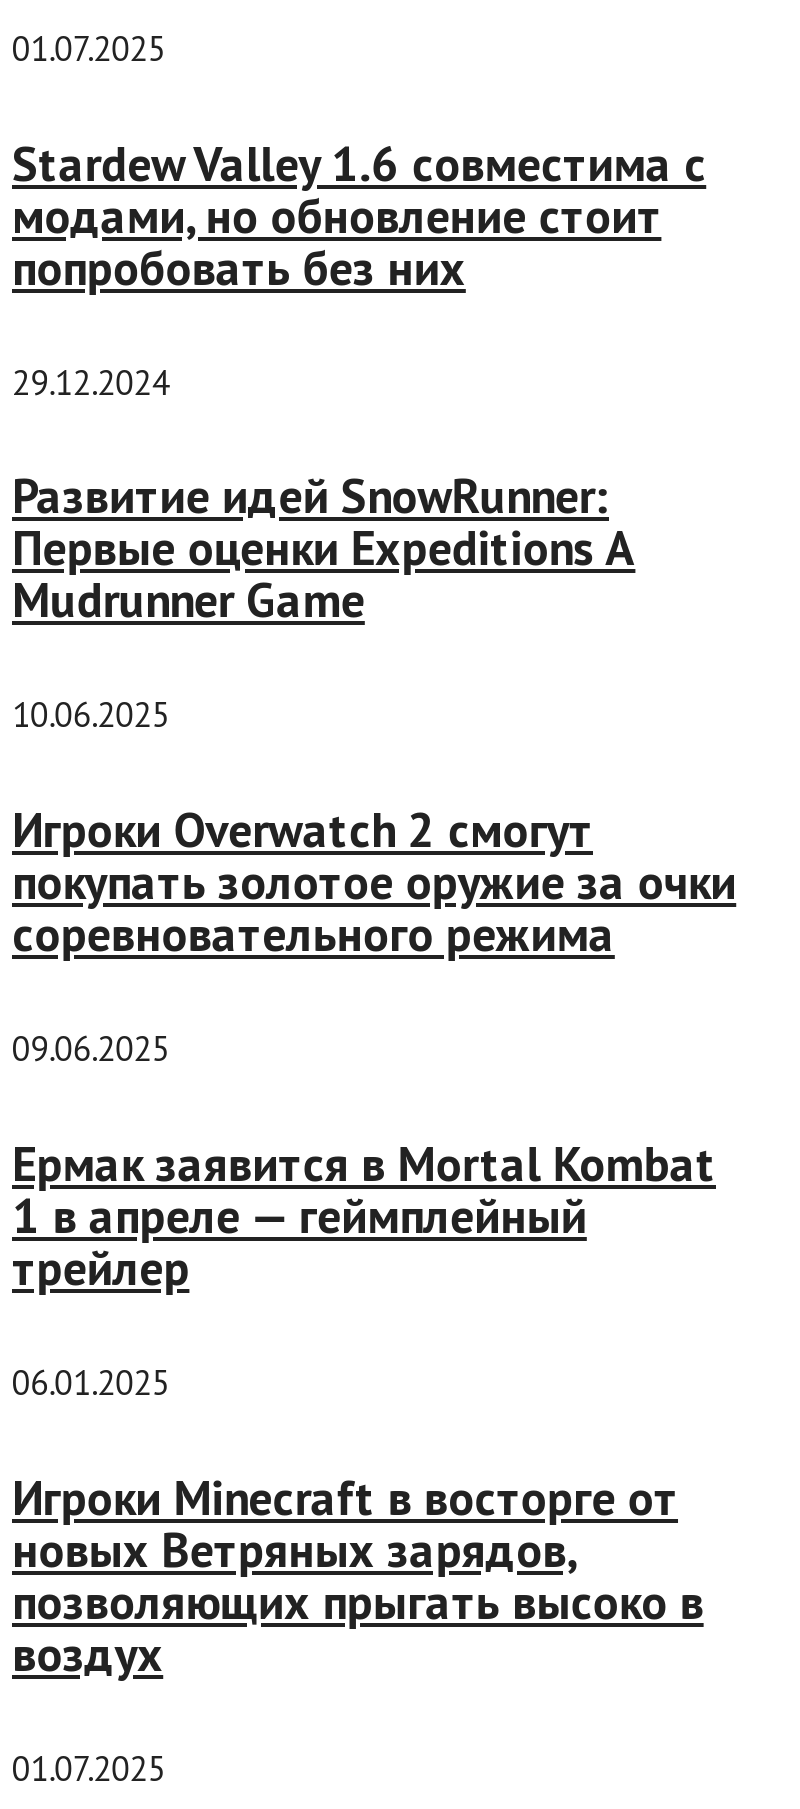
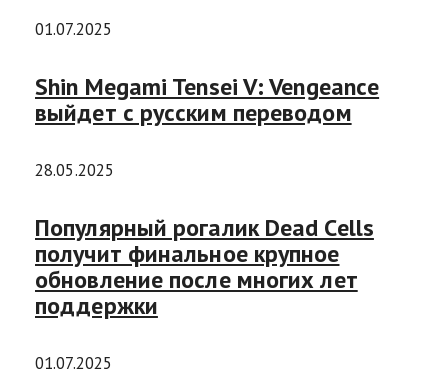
[12,133,736,1685] Stardew Valley 1.6 совместима с | модами, но обновление стоит | попробовать без них | 29.12.2024 | Развитие идей SnowRunner: | Первые оценки Expeditions A | Mudrunner Game | 10.06.2025 | Игроки Overwatch 2 смогут | покупать золотое оружие за очки | соревновательного режима | 09.06.2025 | Ермак заявится в Mortal Kombat | 1 в апреле — геймплейный | трейлер | 06.01.2025 | Игроки Minecraft в восторге от | новых Ветряных зарядов, | позволяющих прыгать высоко в | воздух -> [35,71,379,321] Shin Megami Tensei V: Vengeance | выйдет с русским переводом | 28.05.2025 | Популярный рогалик Dead Cells | получит финальное крупное | обновление после многих лет | поддержки

